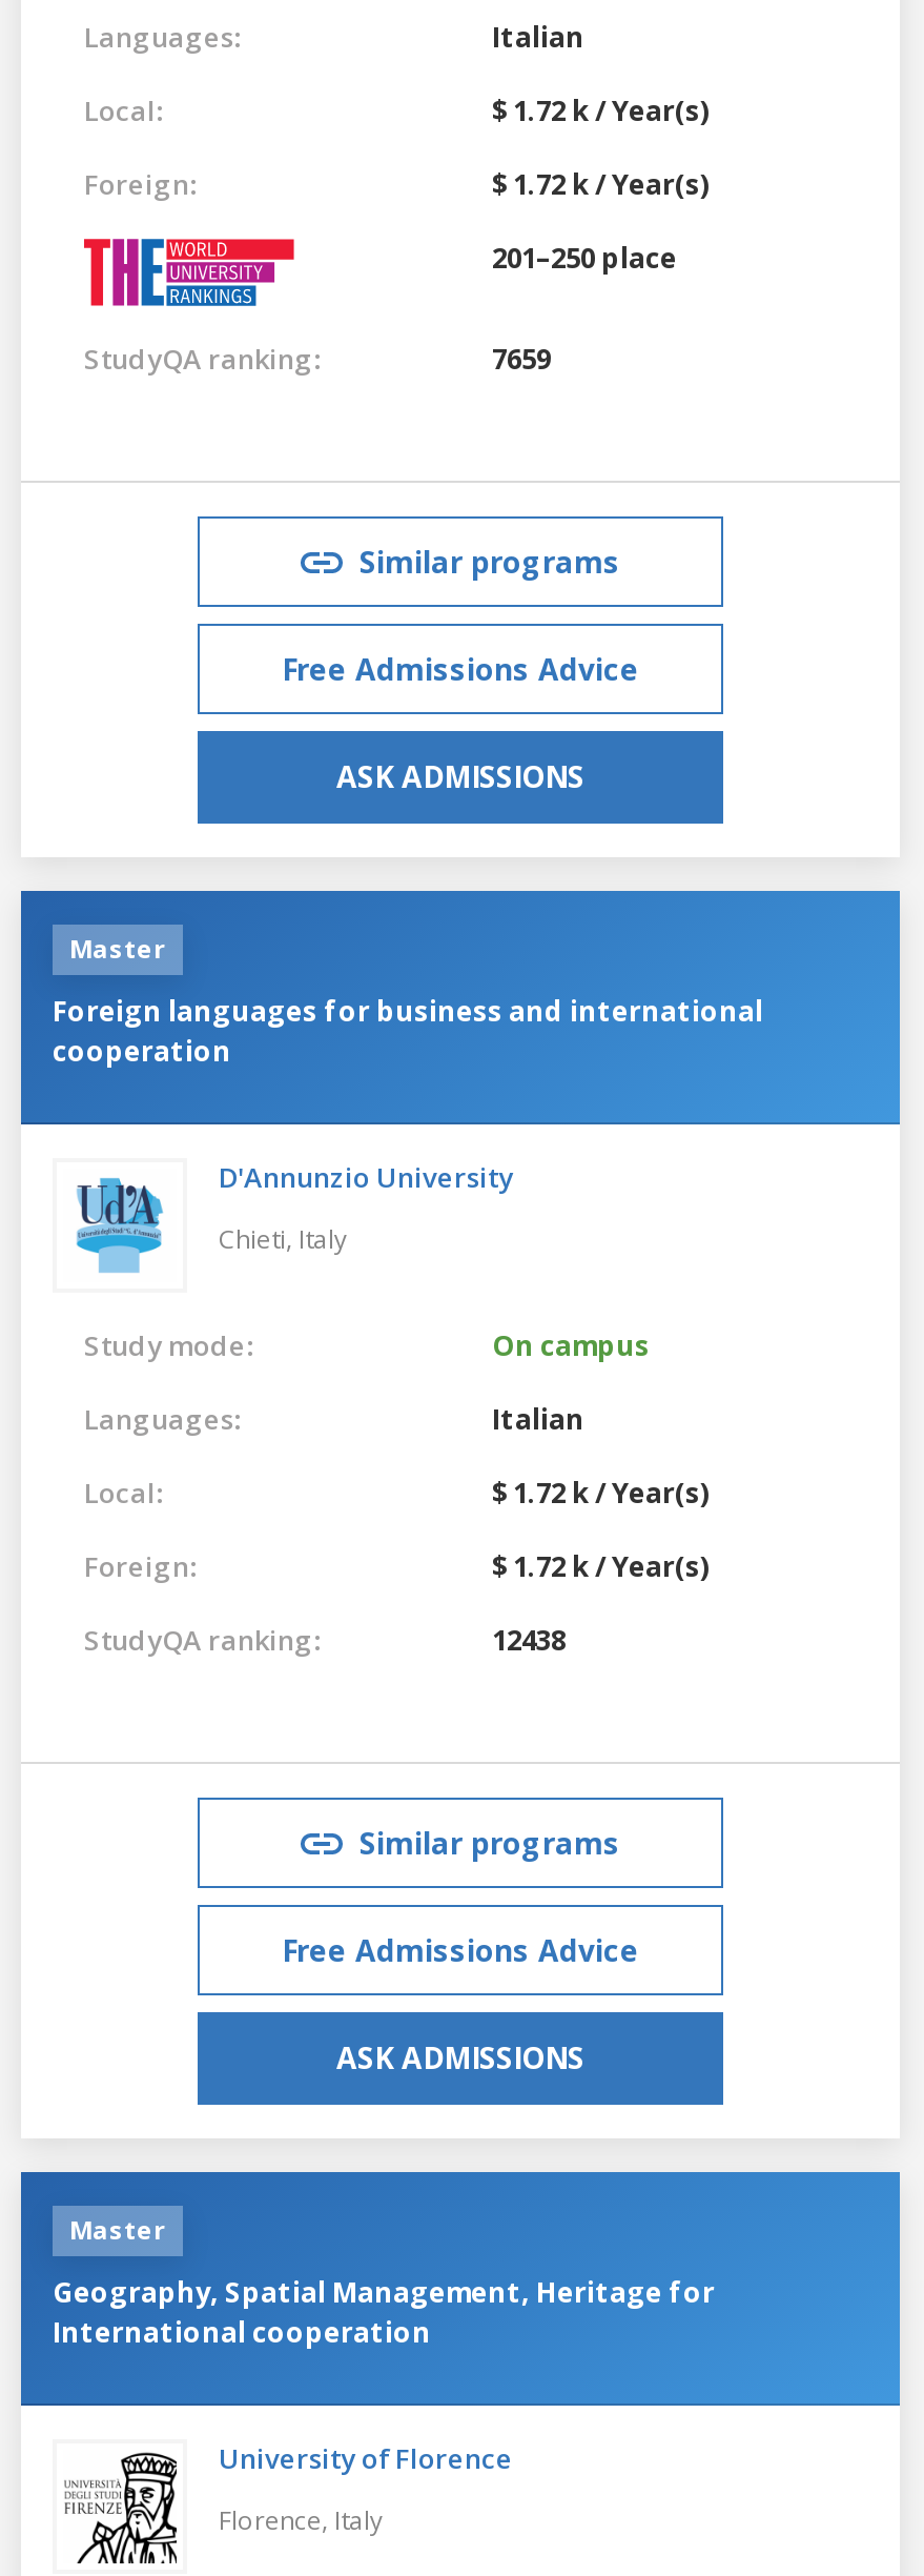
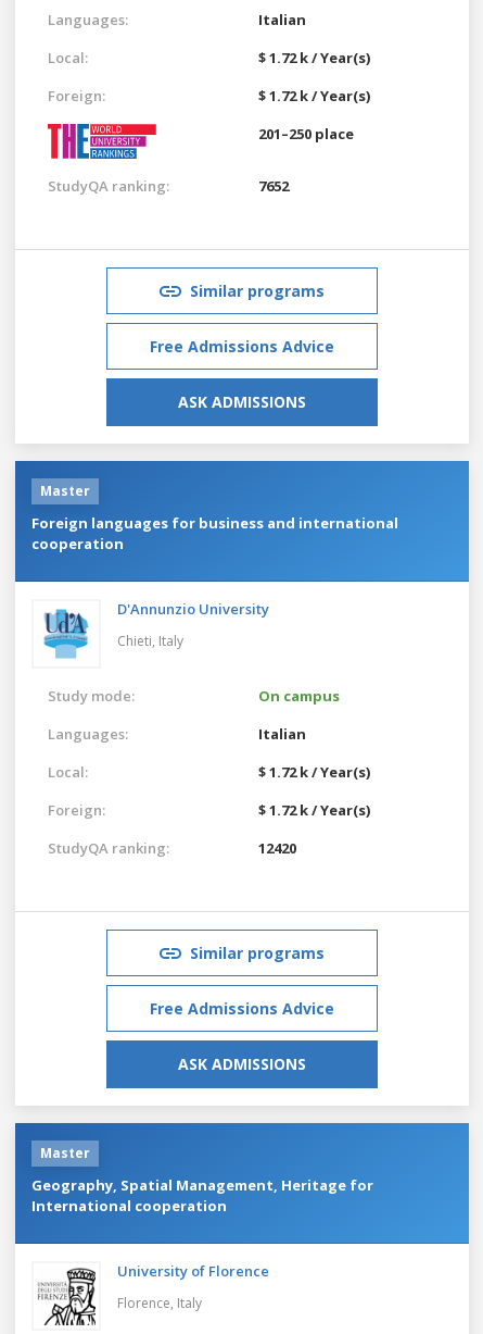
[492,339,551,377] 7659 -> [258,176,289,195] 7652
[492,1620,566,1658] 12438 -> [258,838,296,858] 12420

